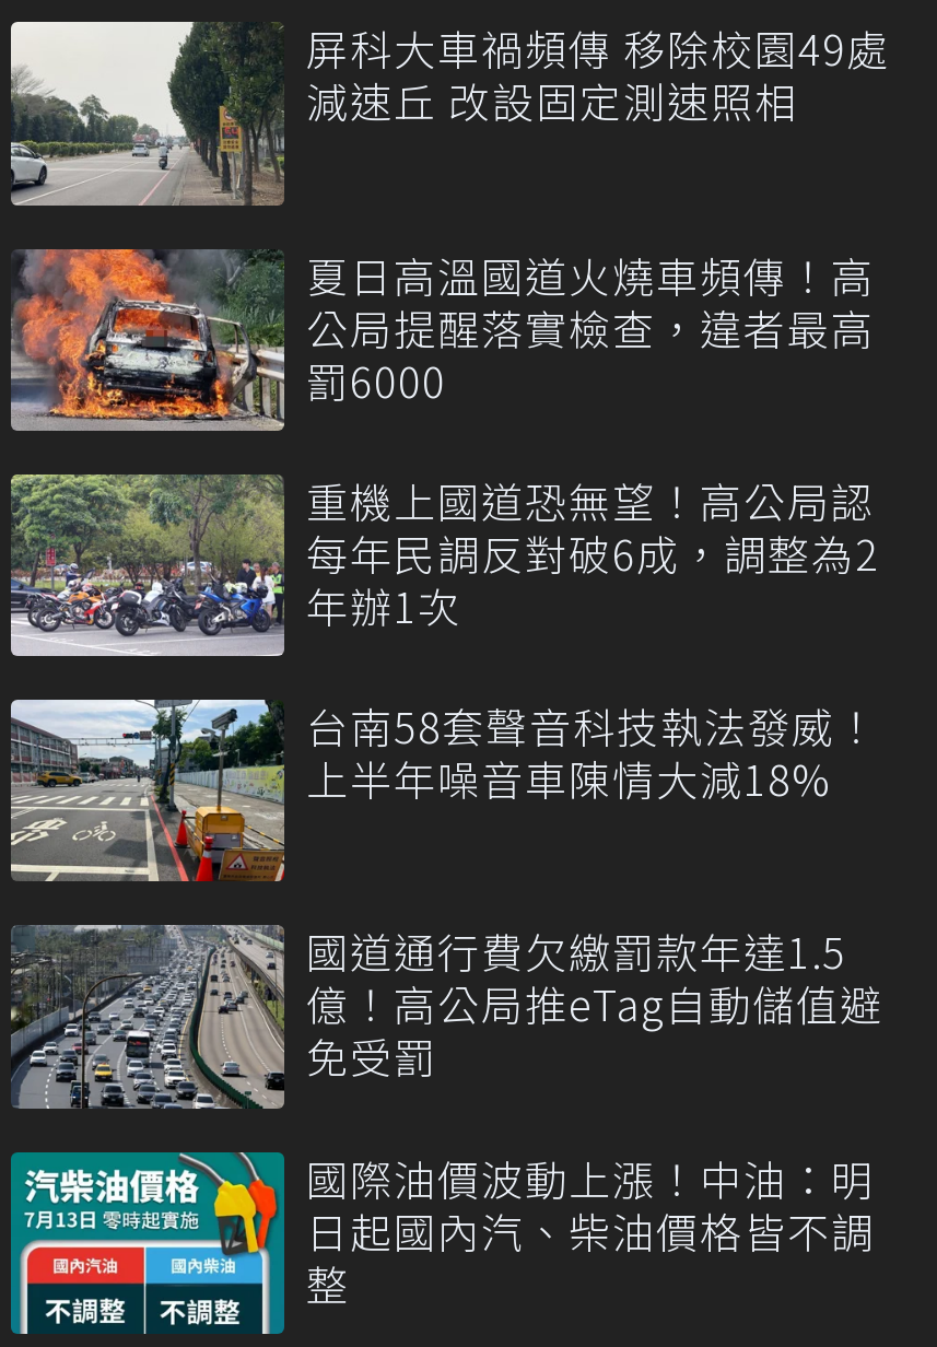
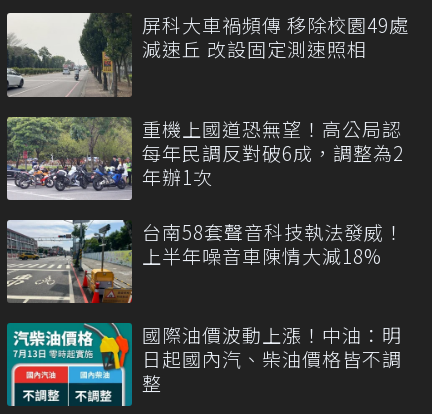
[11,244,875,426] [image] | 夏日高溫國道火燒車頻傳！高 | 公局提醒落實檢查，違者最高 | 罰6000 -> none
[11,921,883,1111] [image] | 國道通行費欠繳罰款年達1.5 | 億！高公局推eTag自動儲值避 | 免受罰 -> none

